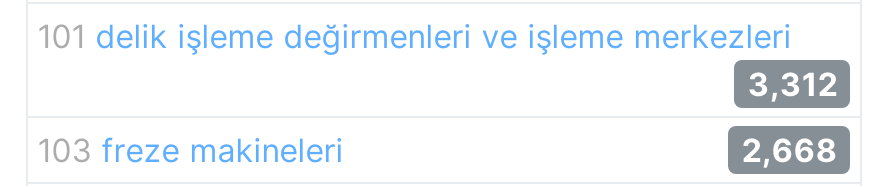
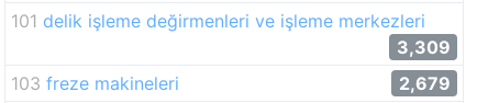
[748,64,838,104] 3,312 -> [397,36,450,58] 3,309
[742,130,838,170] 2,668 -> [399,72,450,94] 2,679

